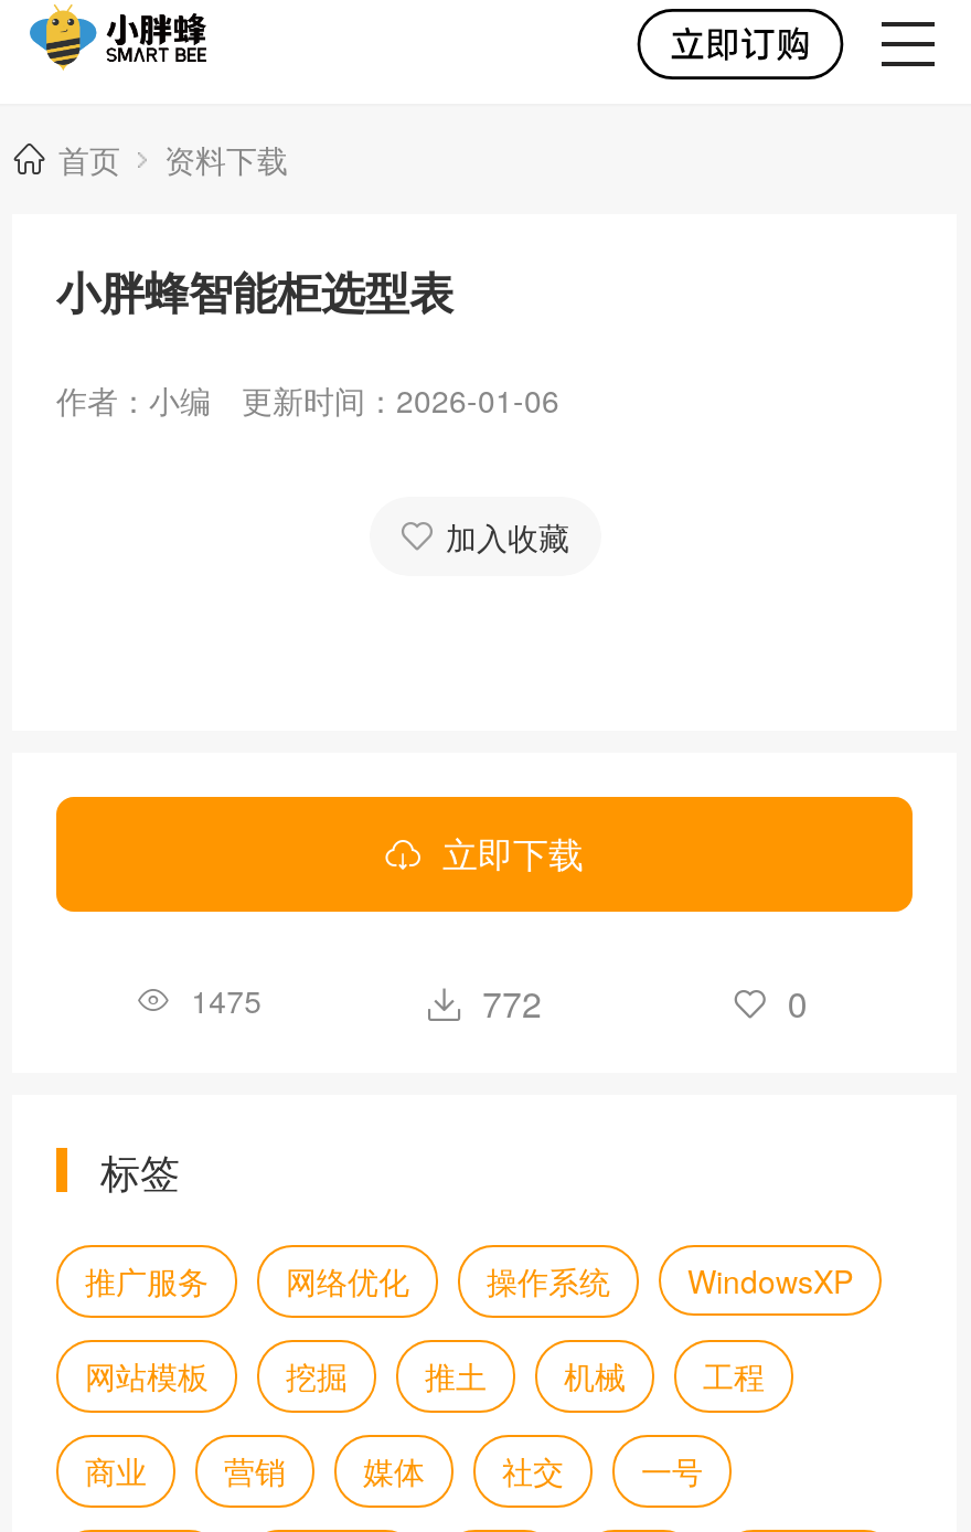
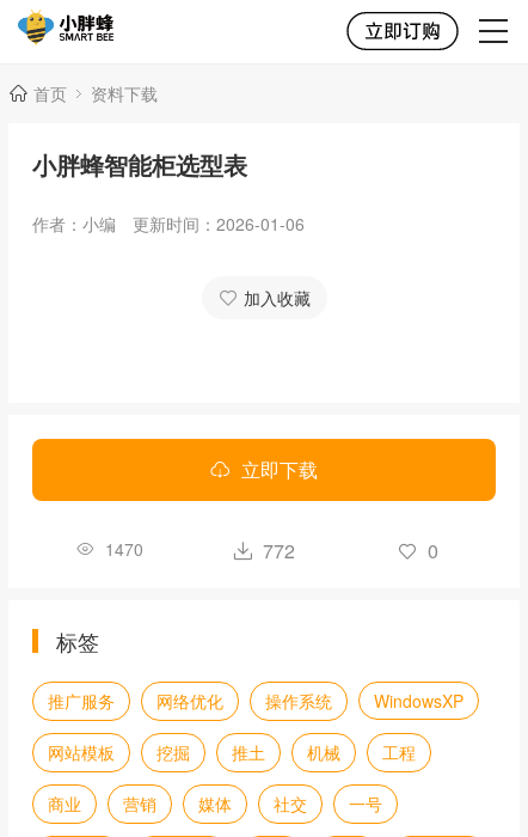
[191,978,262,1022] 1475 -> [105,537,144,561] 1470

